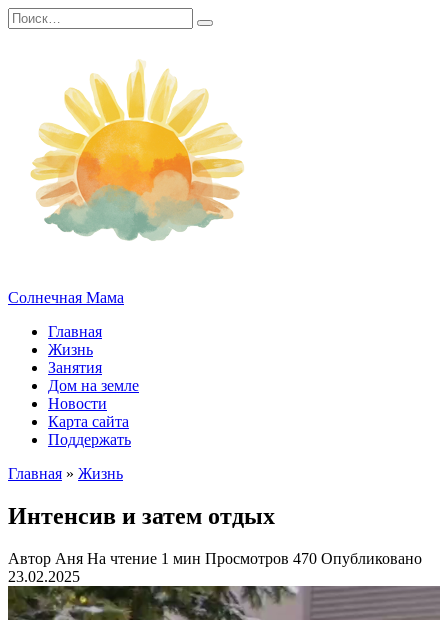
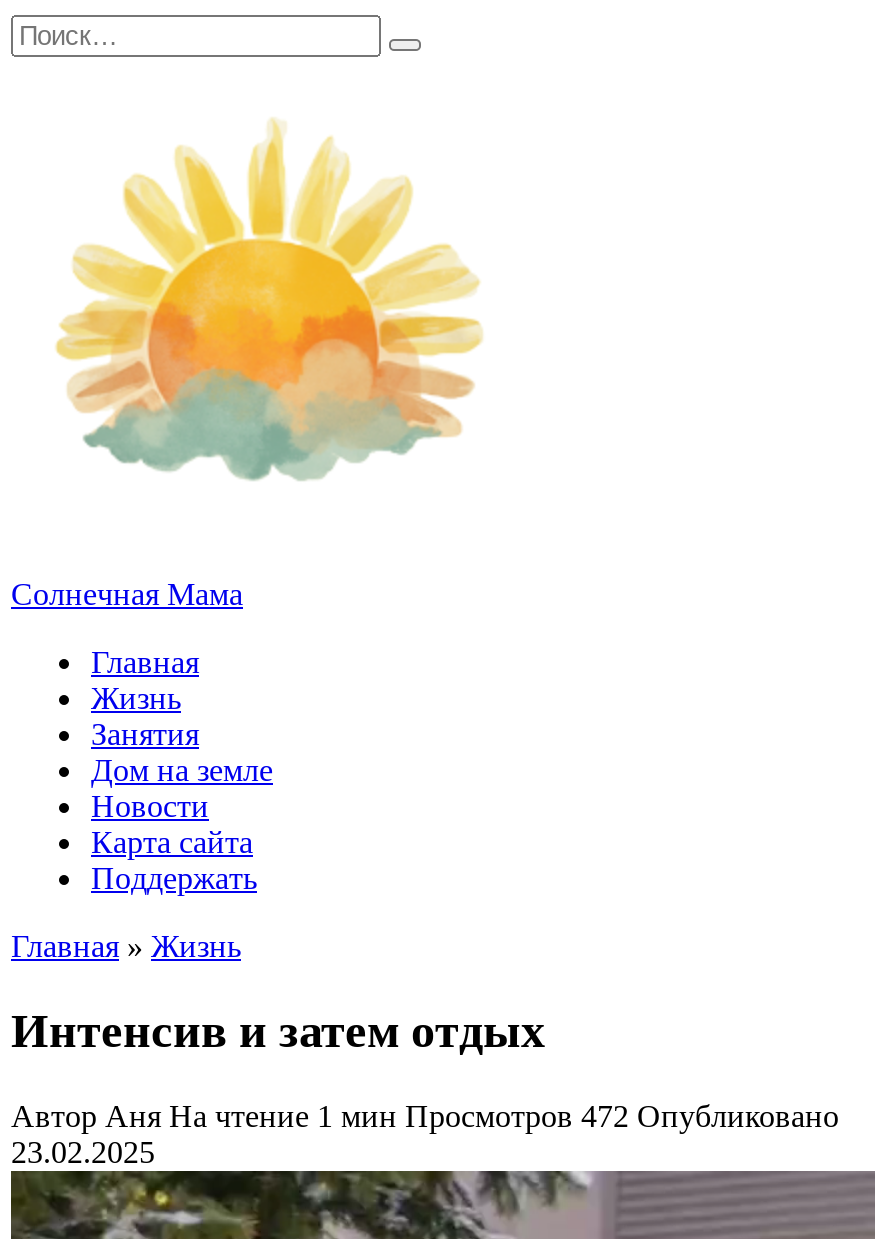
[8,550,422,567] Автор Аня На чтение 1 мин Просмотров 470 Опубликовано -> [11,1099,839,1133] Автор Аня На чтение 1 мин Просмотров 472 Опубликовано

